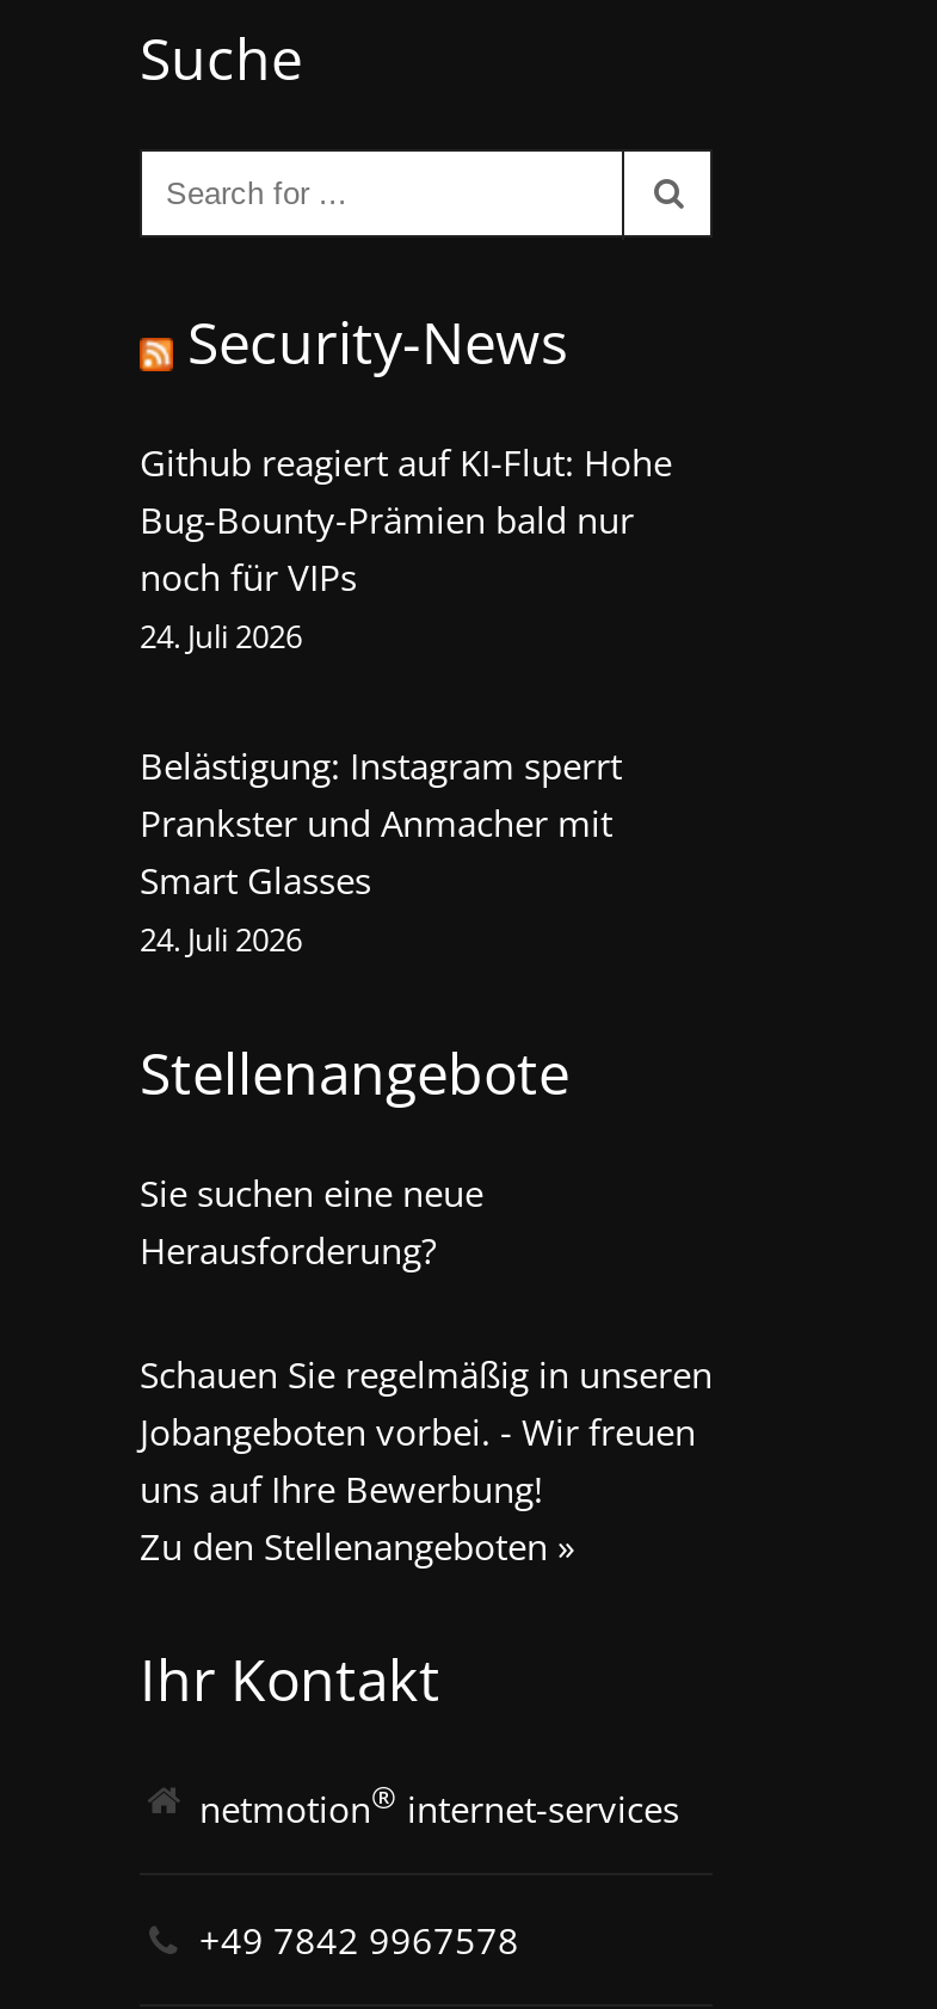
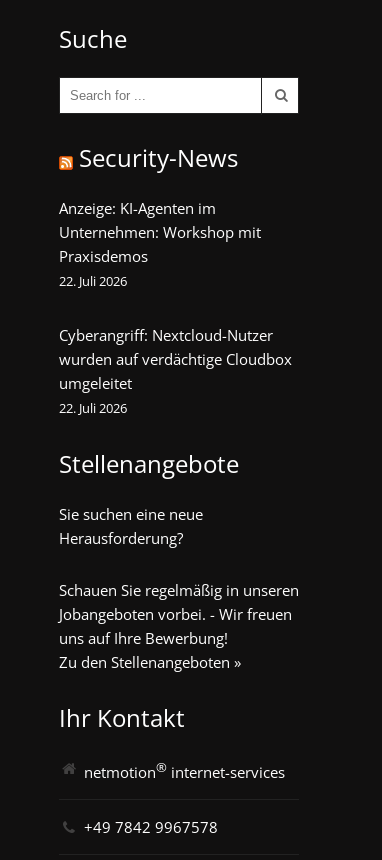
[140,438,672,657] Github reagiert auf KI-Flut: Hohe | Bug-Bounty-Prämien bald nur | noch für VIPs | 24. Juli 2026 -> [59,198,261,290] Anzeige: KI-Agenten im | Unternehmen: Workshop mit | Praxisdemos | 22. Juli 2026
[140,741,622,961] Belästigung: Instagram sperrt | Prankster und Anmacher mit | Smart Glasses | 24. Juli 2026 -> [59,325,292,417] Cyberangriff: Nextcloud-Nutzer | wurden auf verdächtige Cloudbox | umgeleitet | 22. Juli 2026

